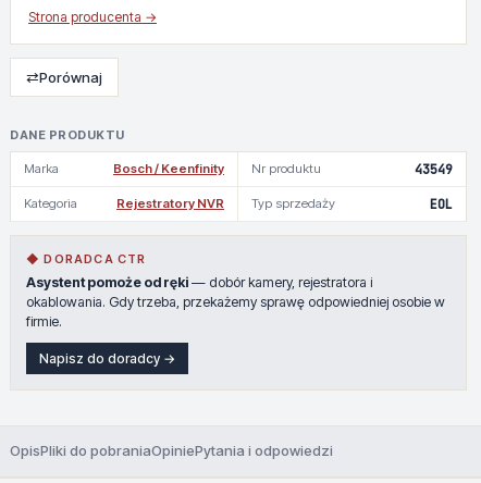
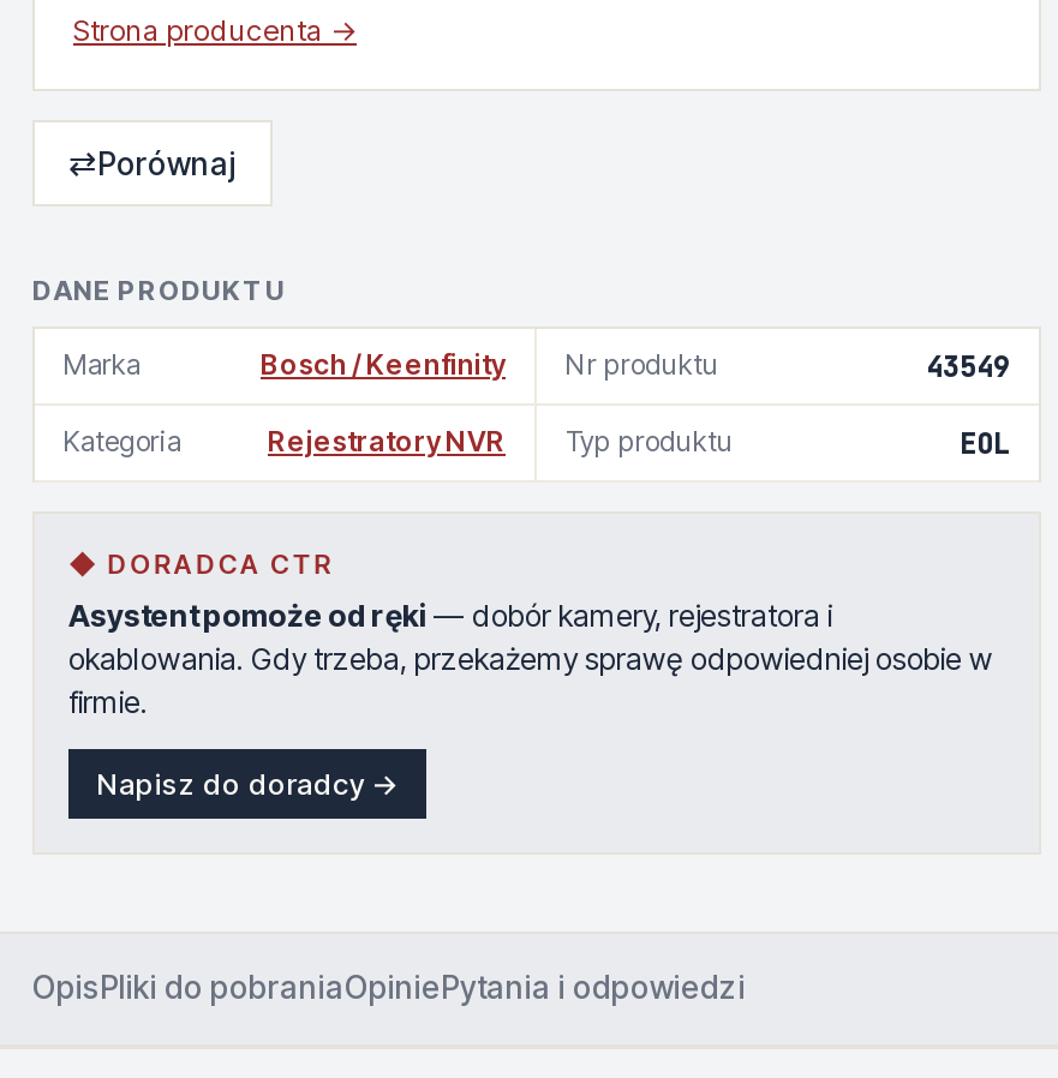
[251,196,335,211] Typ sprzedaży -> [566,425,734,459] Typ produktu

